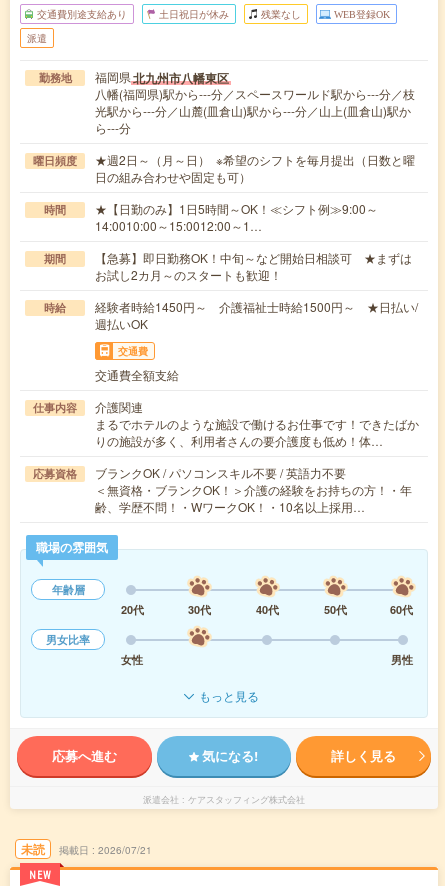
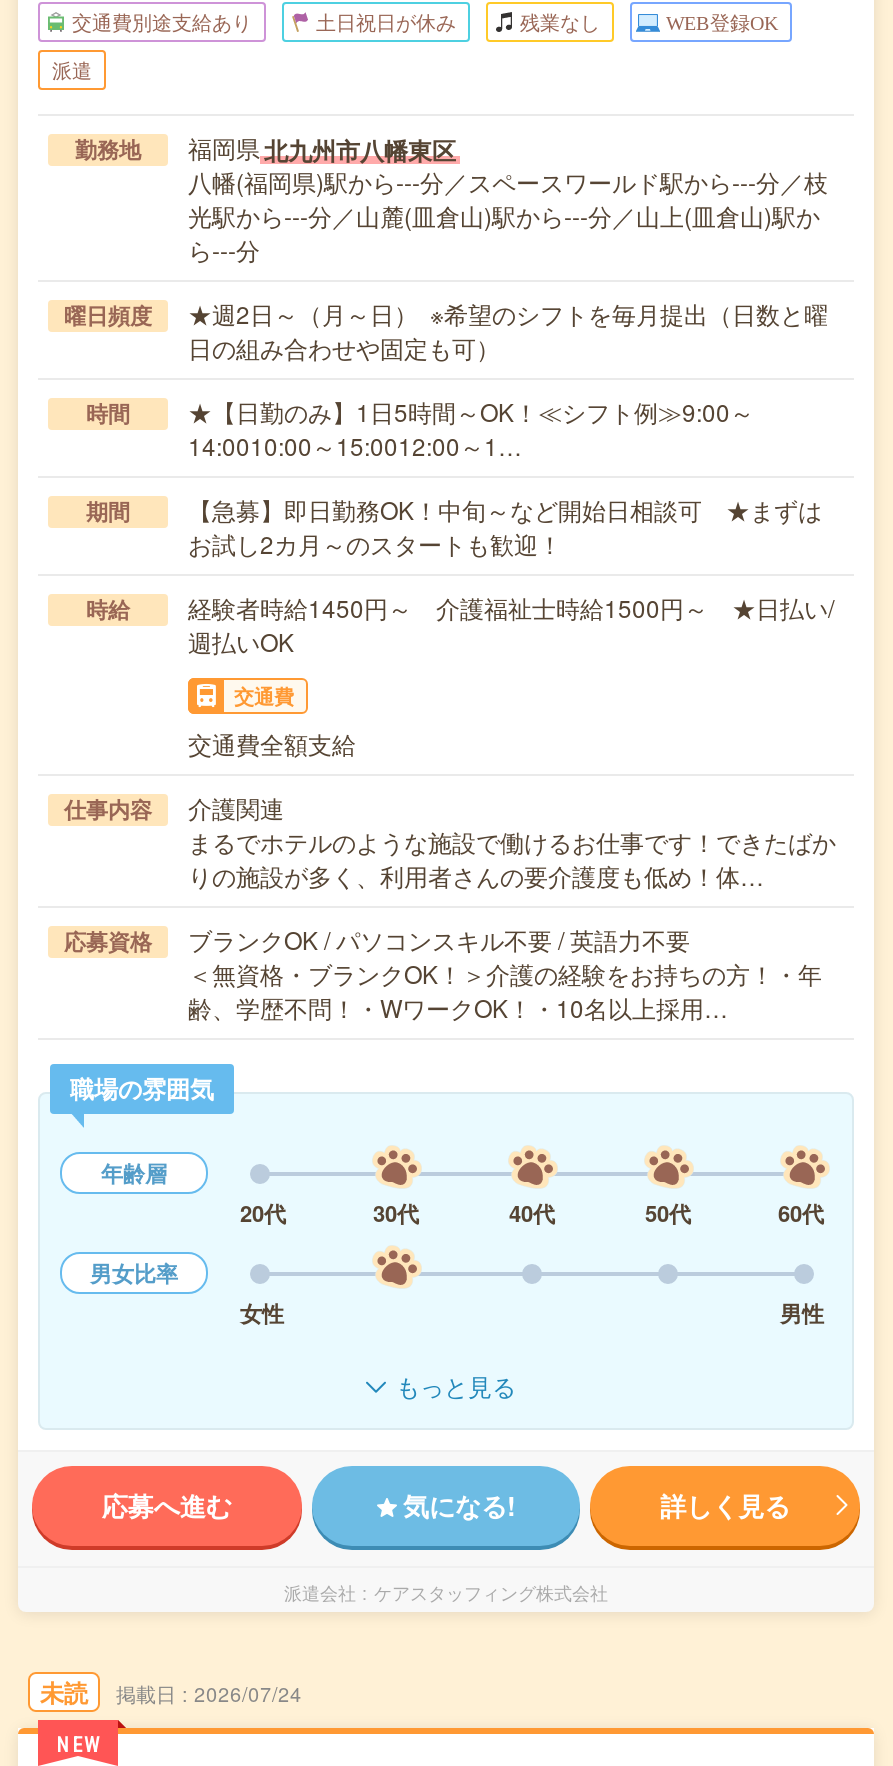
[98,843,152,857] 2026/07/21 -> [194,1680,302,1708] 2026/07/24

